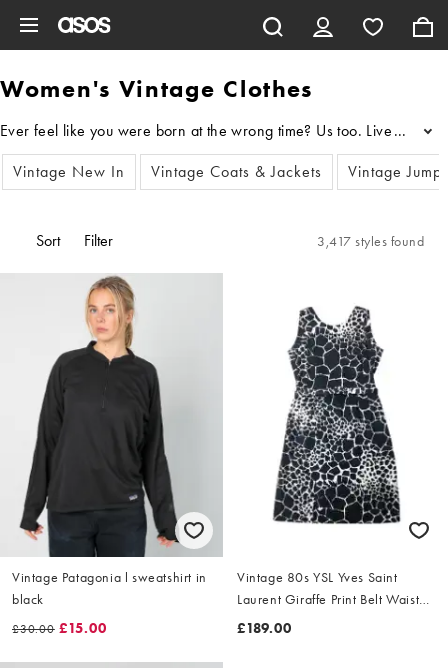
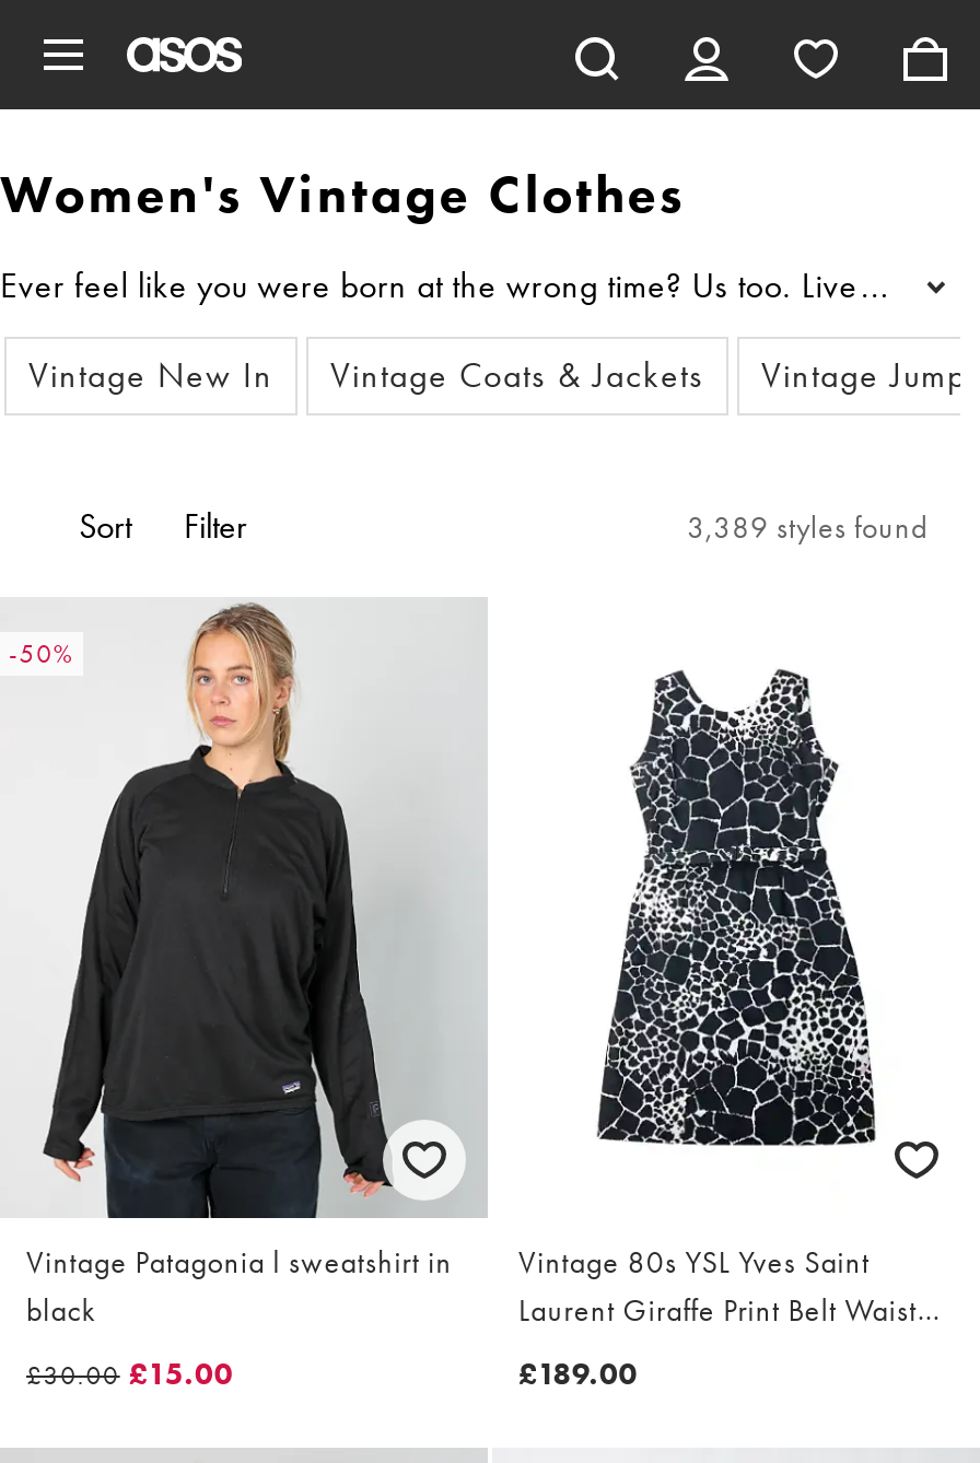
[317,232,424,250] 3,417 styles found -> [9,507,927,671] 3,389 styles found | -50%

